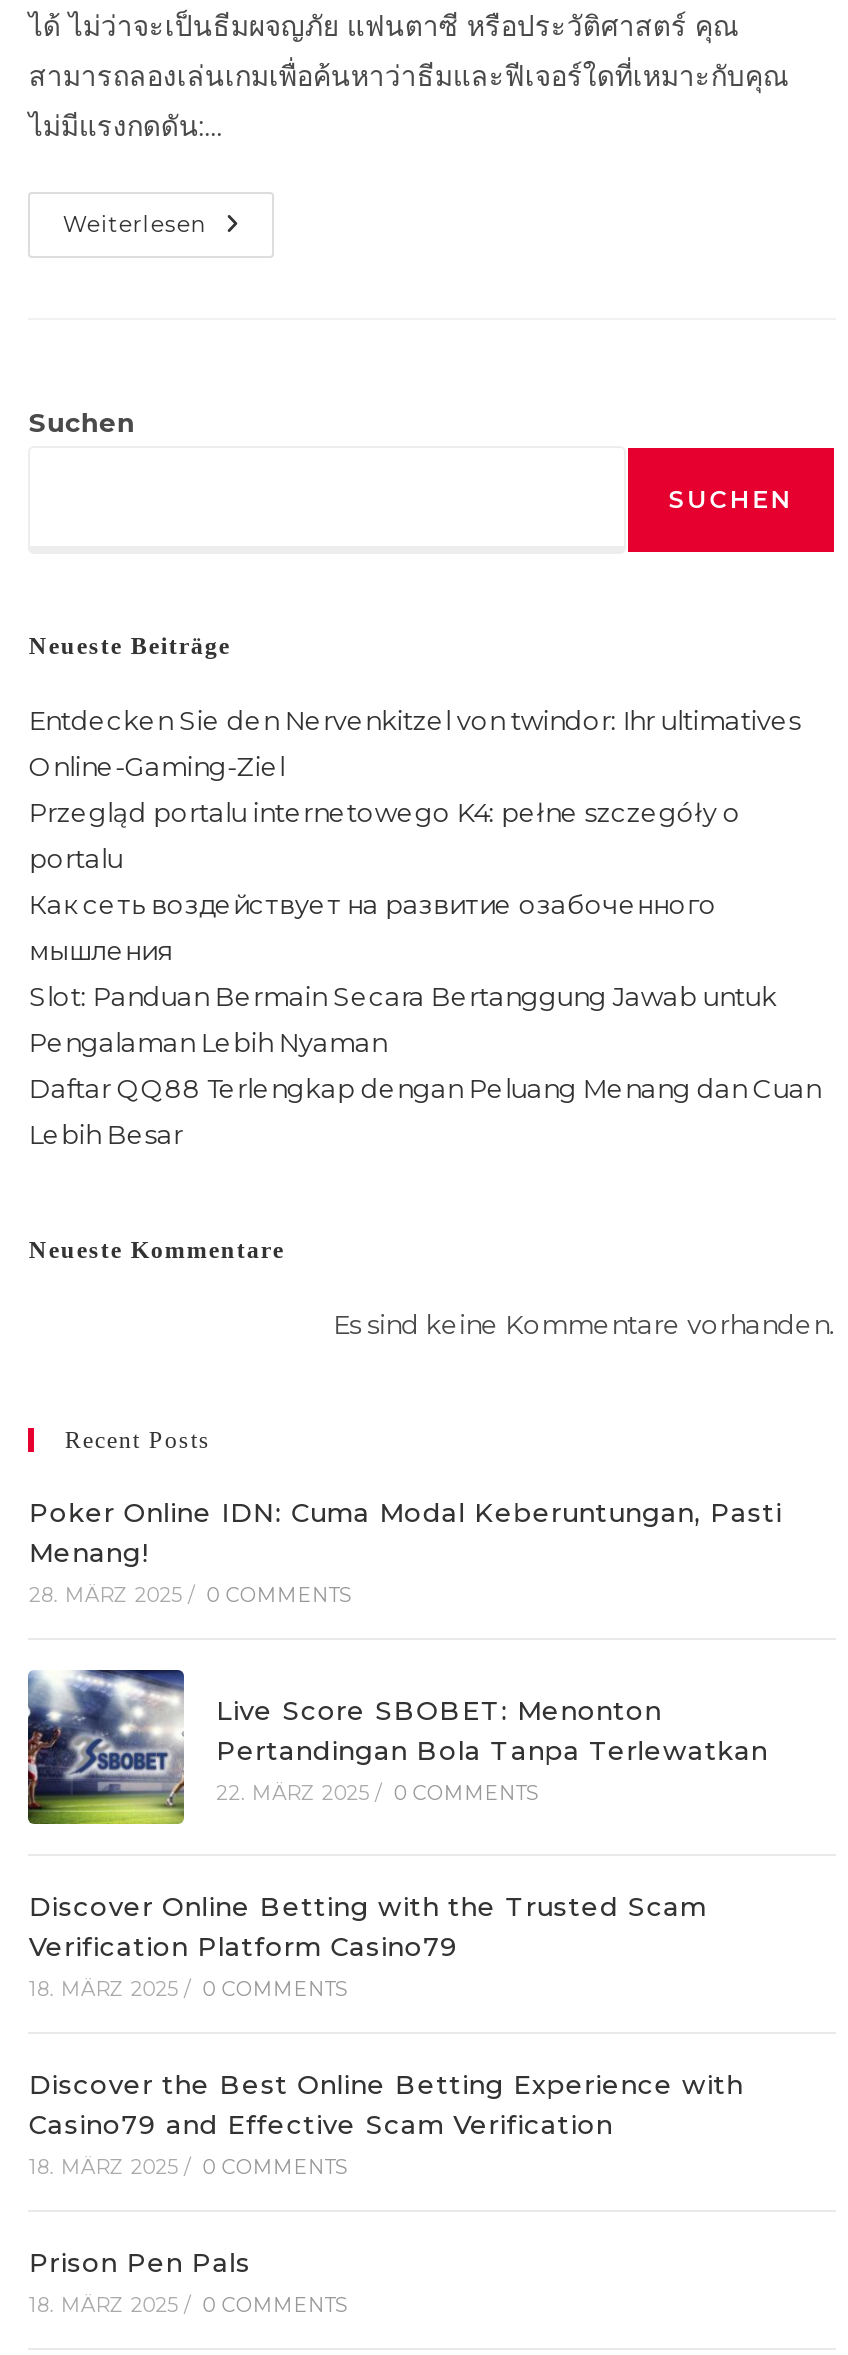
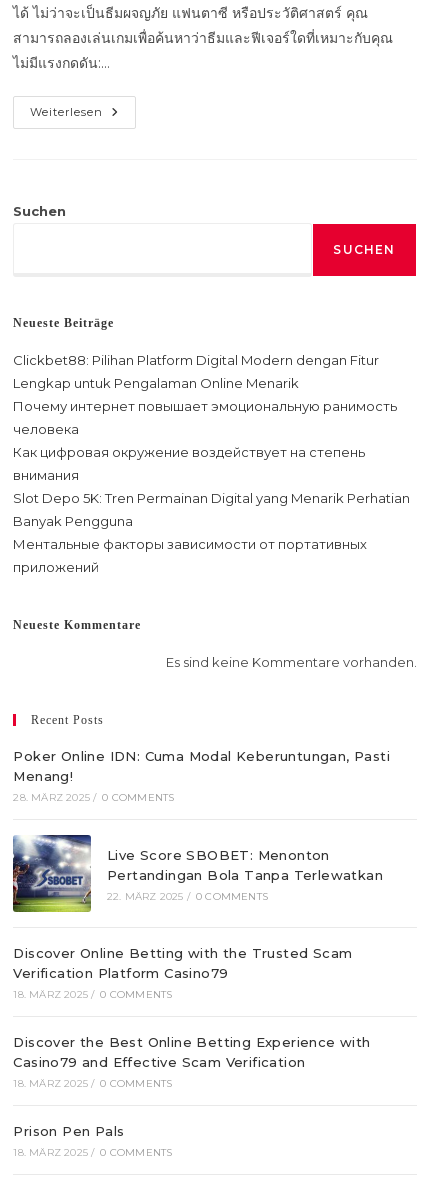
[29,704,821,1150] Entdecken Sie den Nervenkitzel von twindor: Ihr ultimatives | Online-Gaming-Ziel | Przegląd portalu internetowego K4: pełne szczegóły o | portalu | Как сеть воздействует на развитие озабоченного | мышления | Slot: Panduan Bermain Secara Bertanggung Jawab untuk | Pengalaman Lebih Nyaman | Daftar QQ88 Terlengkap dengan Peluang Menang dan Cuan | Lebih Besar -> [13,352,410,575] Clickbet88: Pilihan Platform Digital Modern dengan Fitur | Lengkap untuk Pengalaman Online Menarik | Почему интернет повышает эмоциональную ранимость | человека | Как цифровая окружение воздействует на степень | внимания | Slot Depo 5K: Tren Permainan Digital yang Menarik Perhatian | Banyak Pengguna | Ментальные факторы зависимости от портативных | приложений

